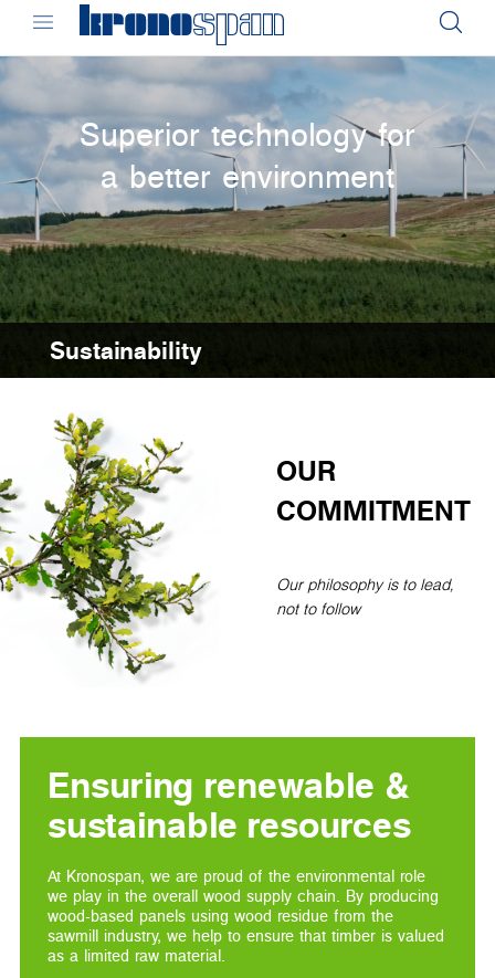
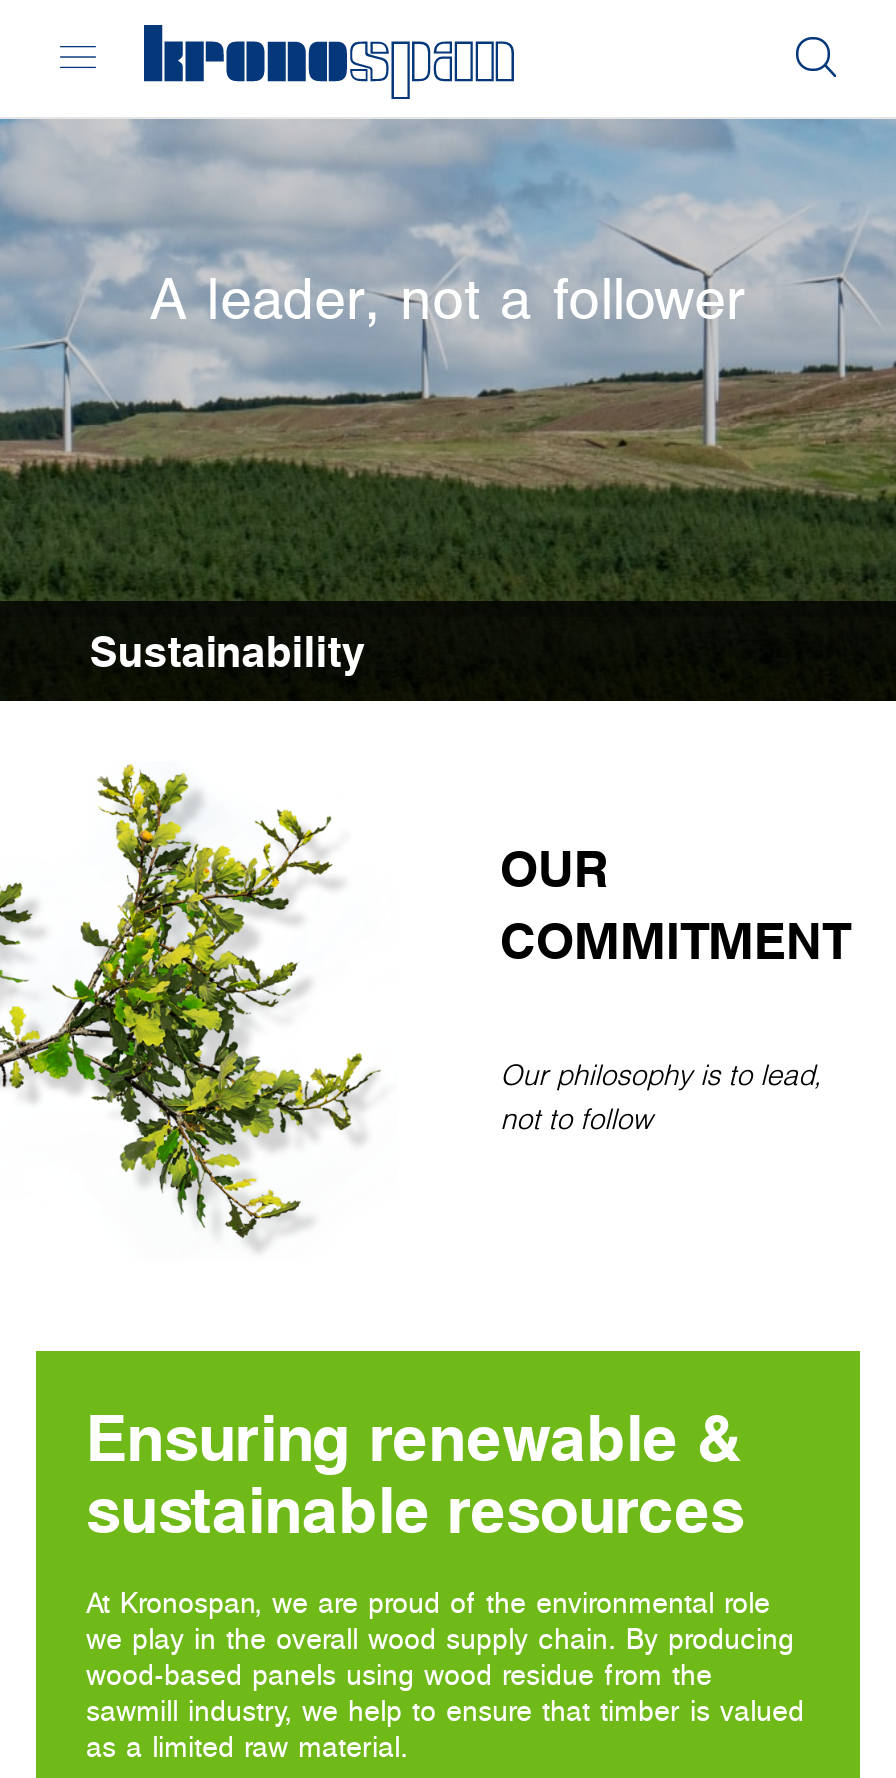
[80,112,415,199] Superior technology for | a better environment -> [150,257,746,339] A leader, not a follower

